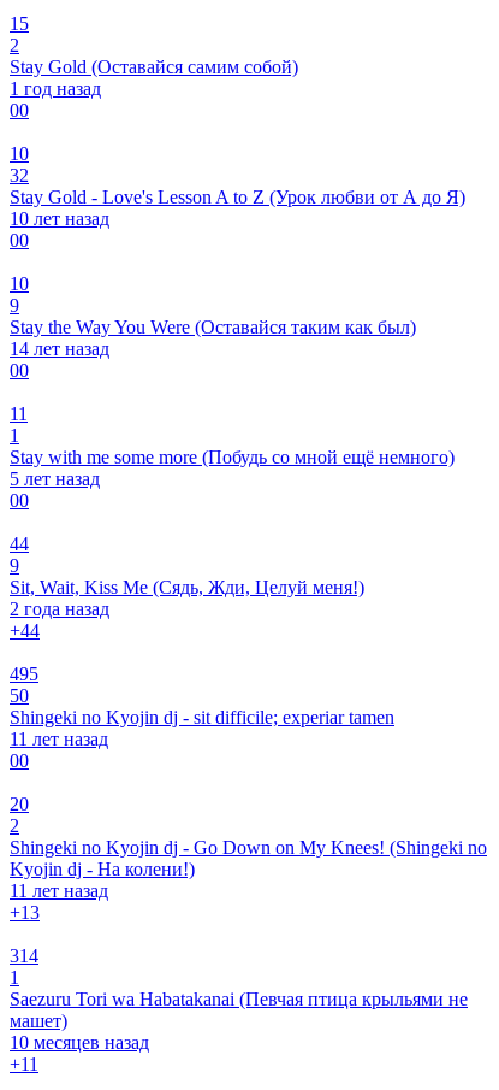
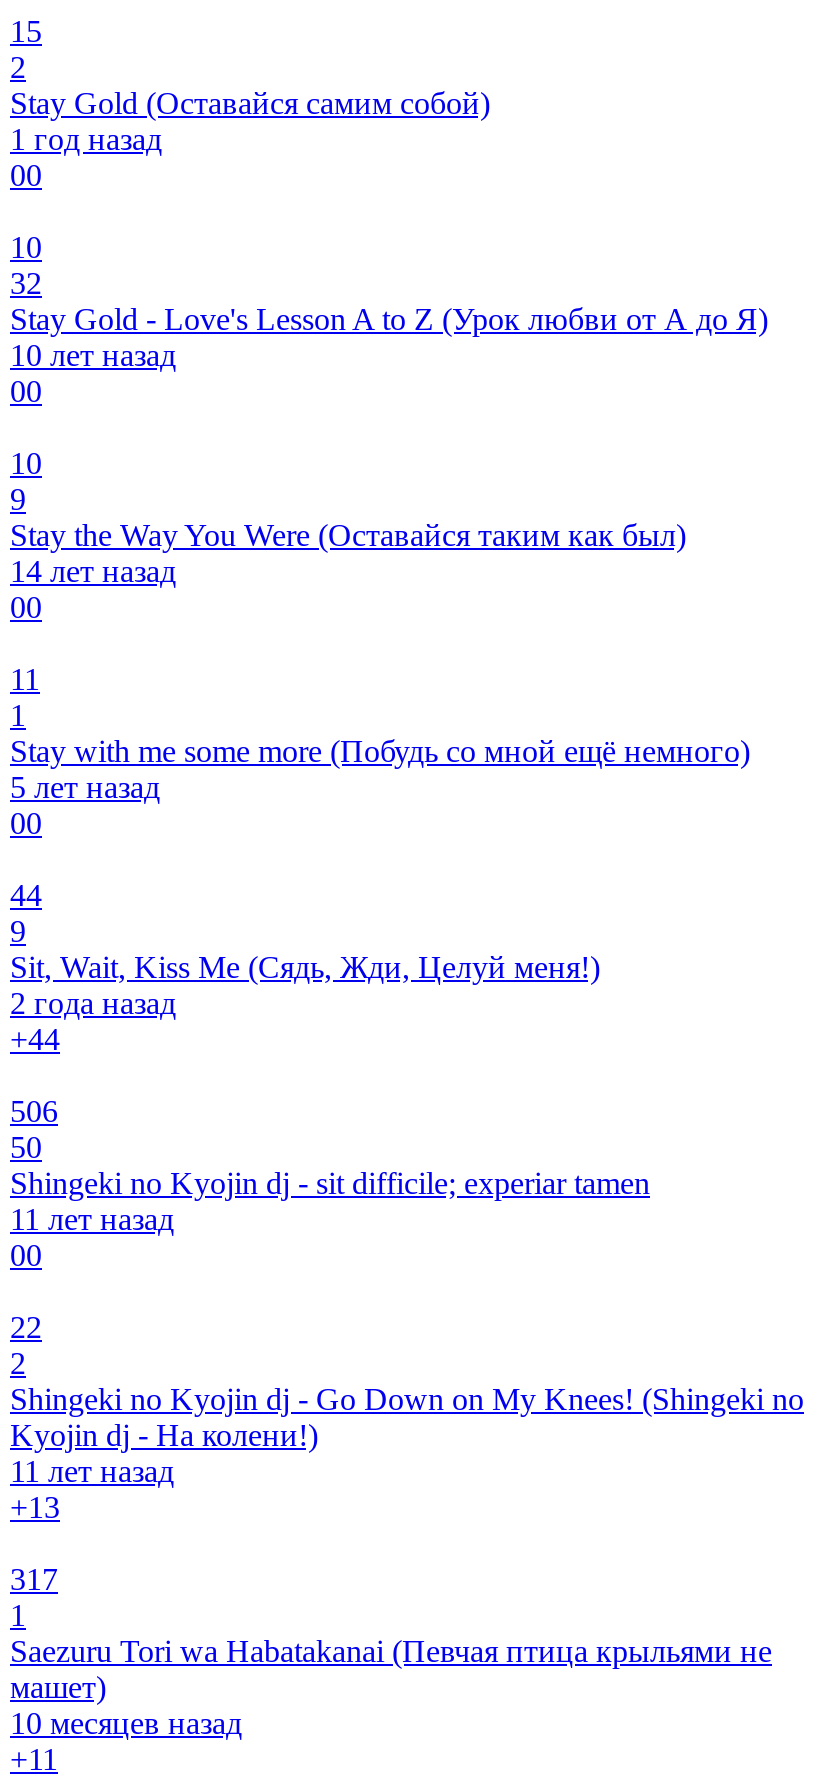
[10,663,38,684] 495 -> [10,1094,58,1128] 506
[10,793,29,814] 20 -> [10,1310,42,1344] 22
[10,945,38,966] 314 -> [10,1562,58,1596] 317

